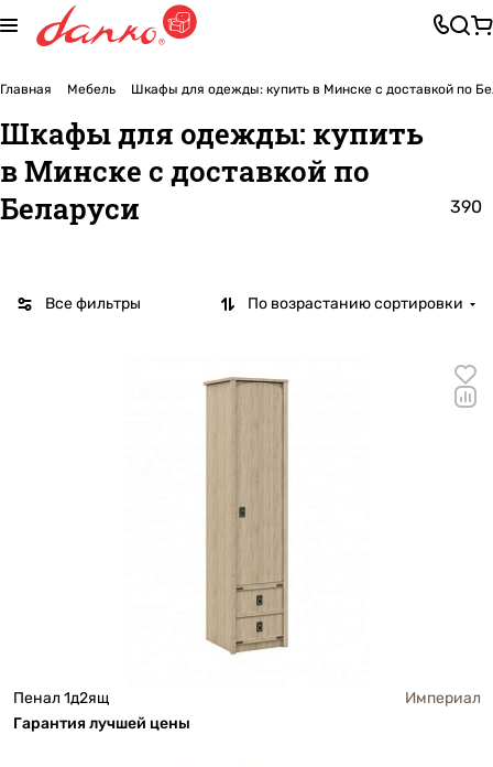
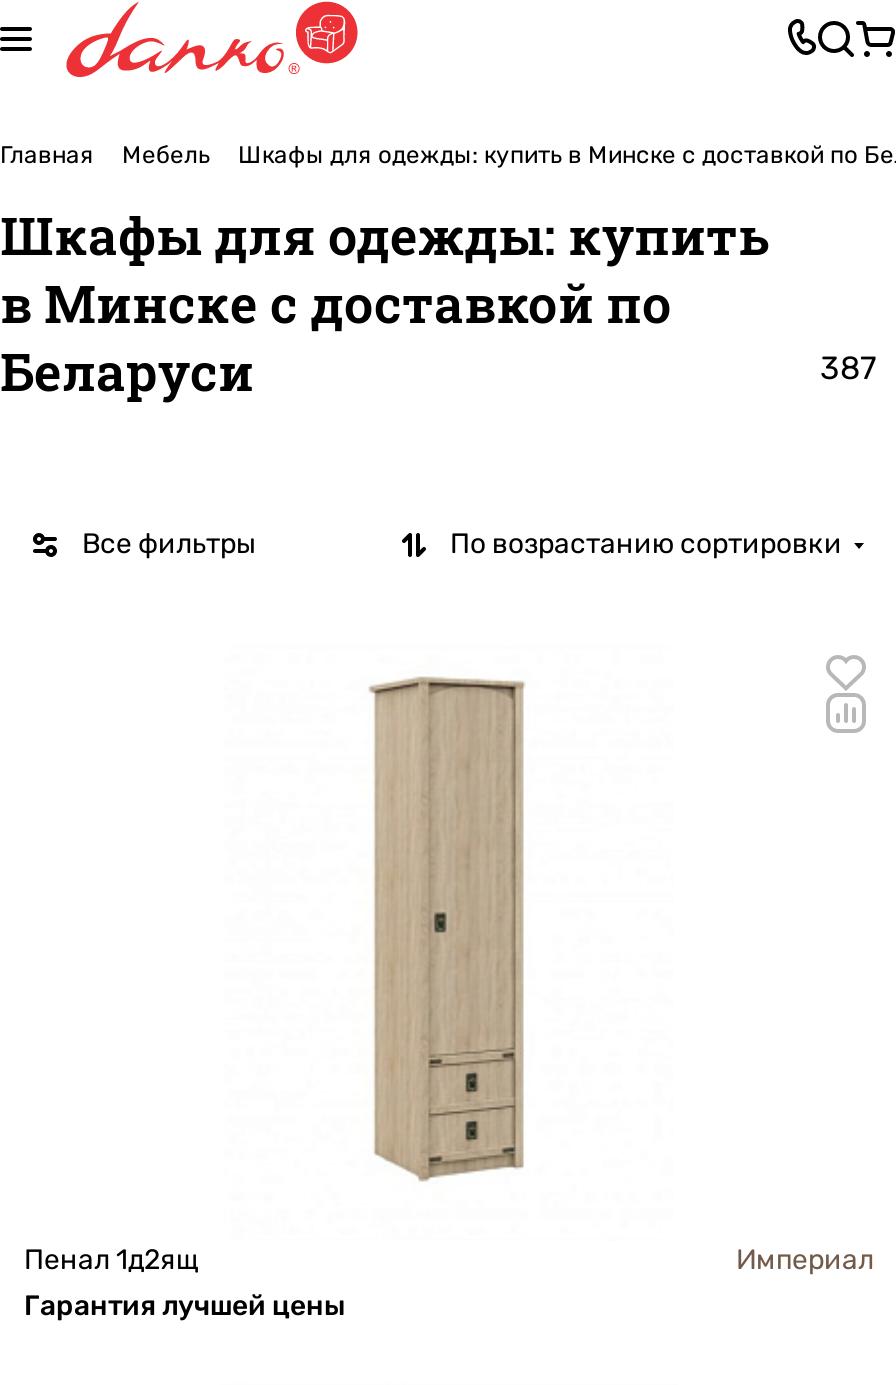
[450,196,482,217] 390 -> [820,349,876,387] 387

